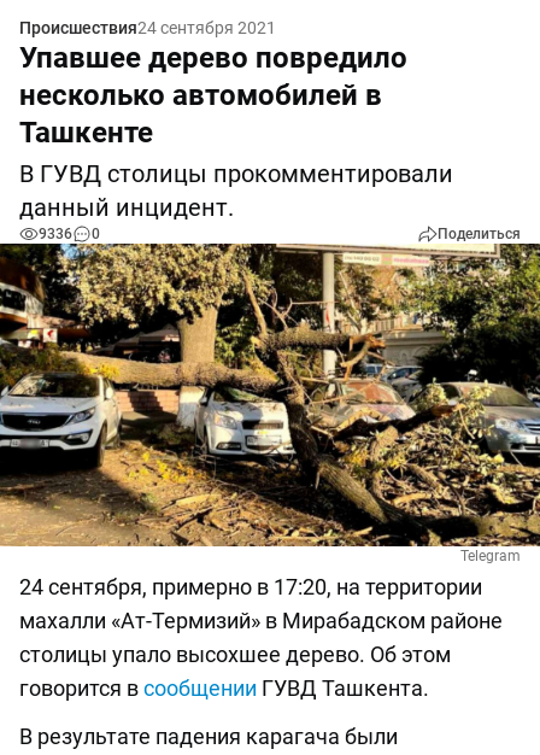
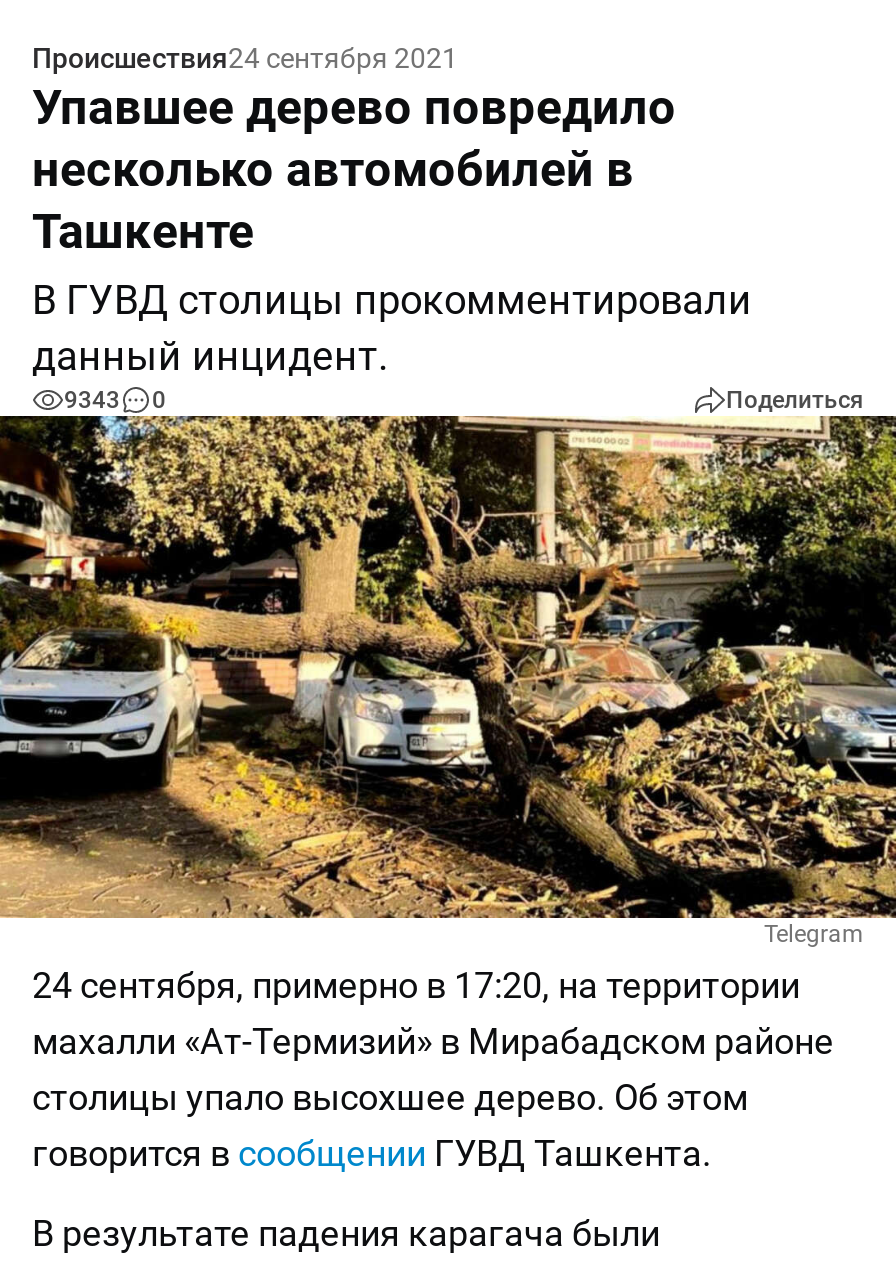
[39,226,100,242] 9336 0 -> [64,386,166,414] 9343 0

